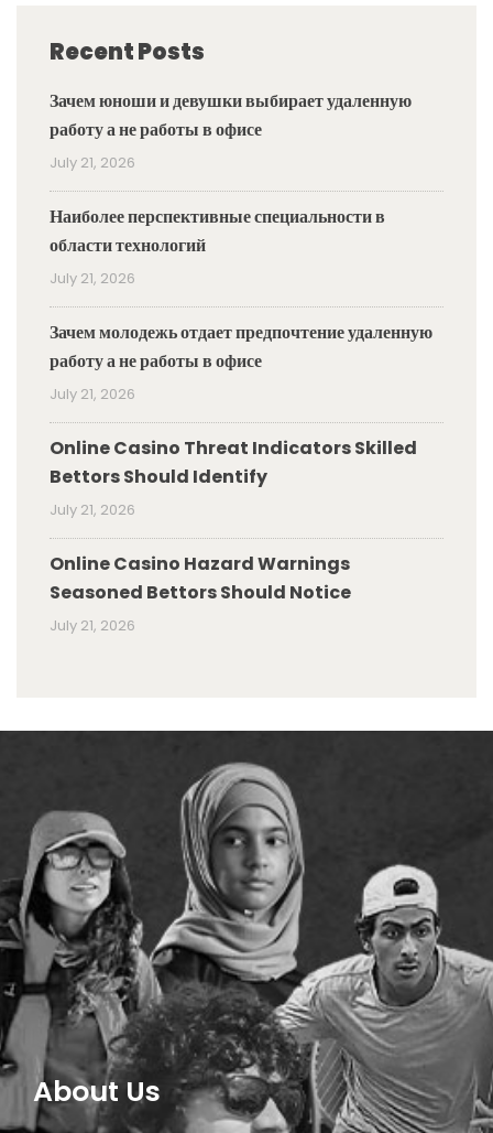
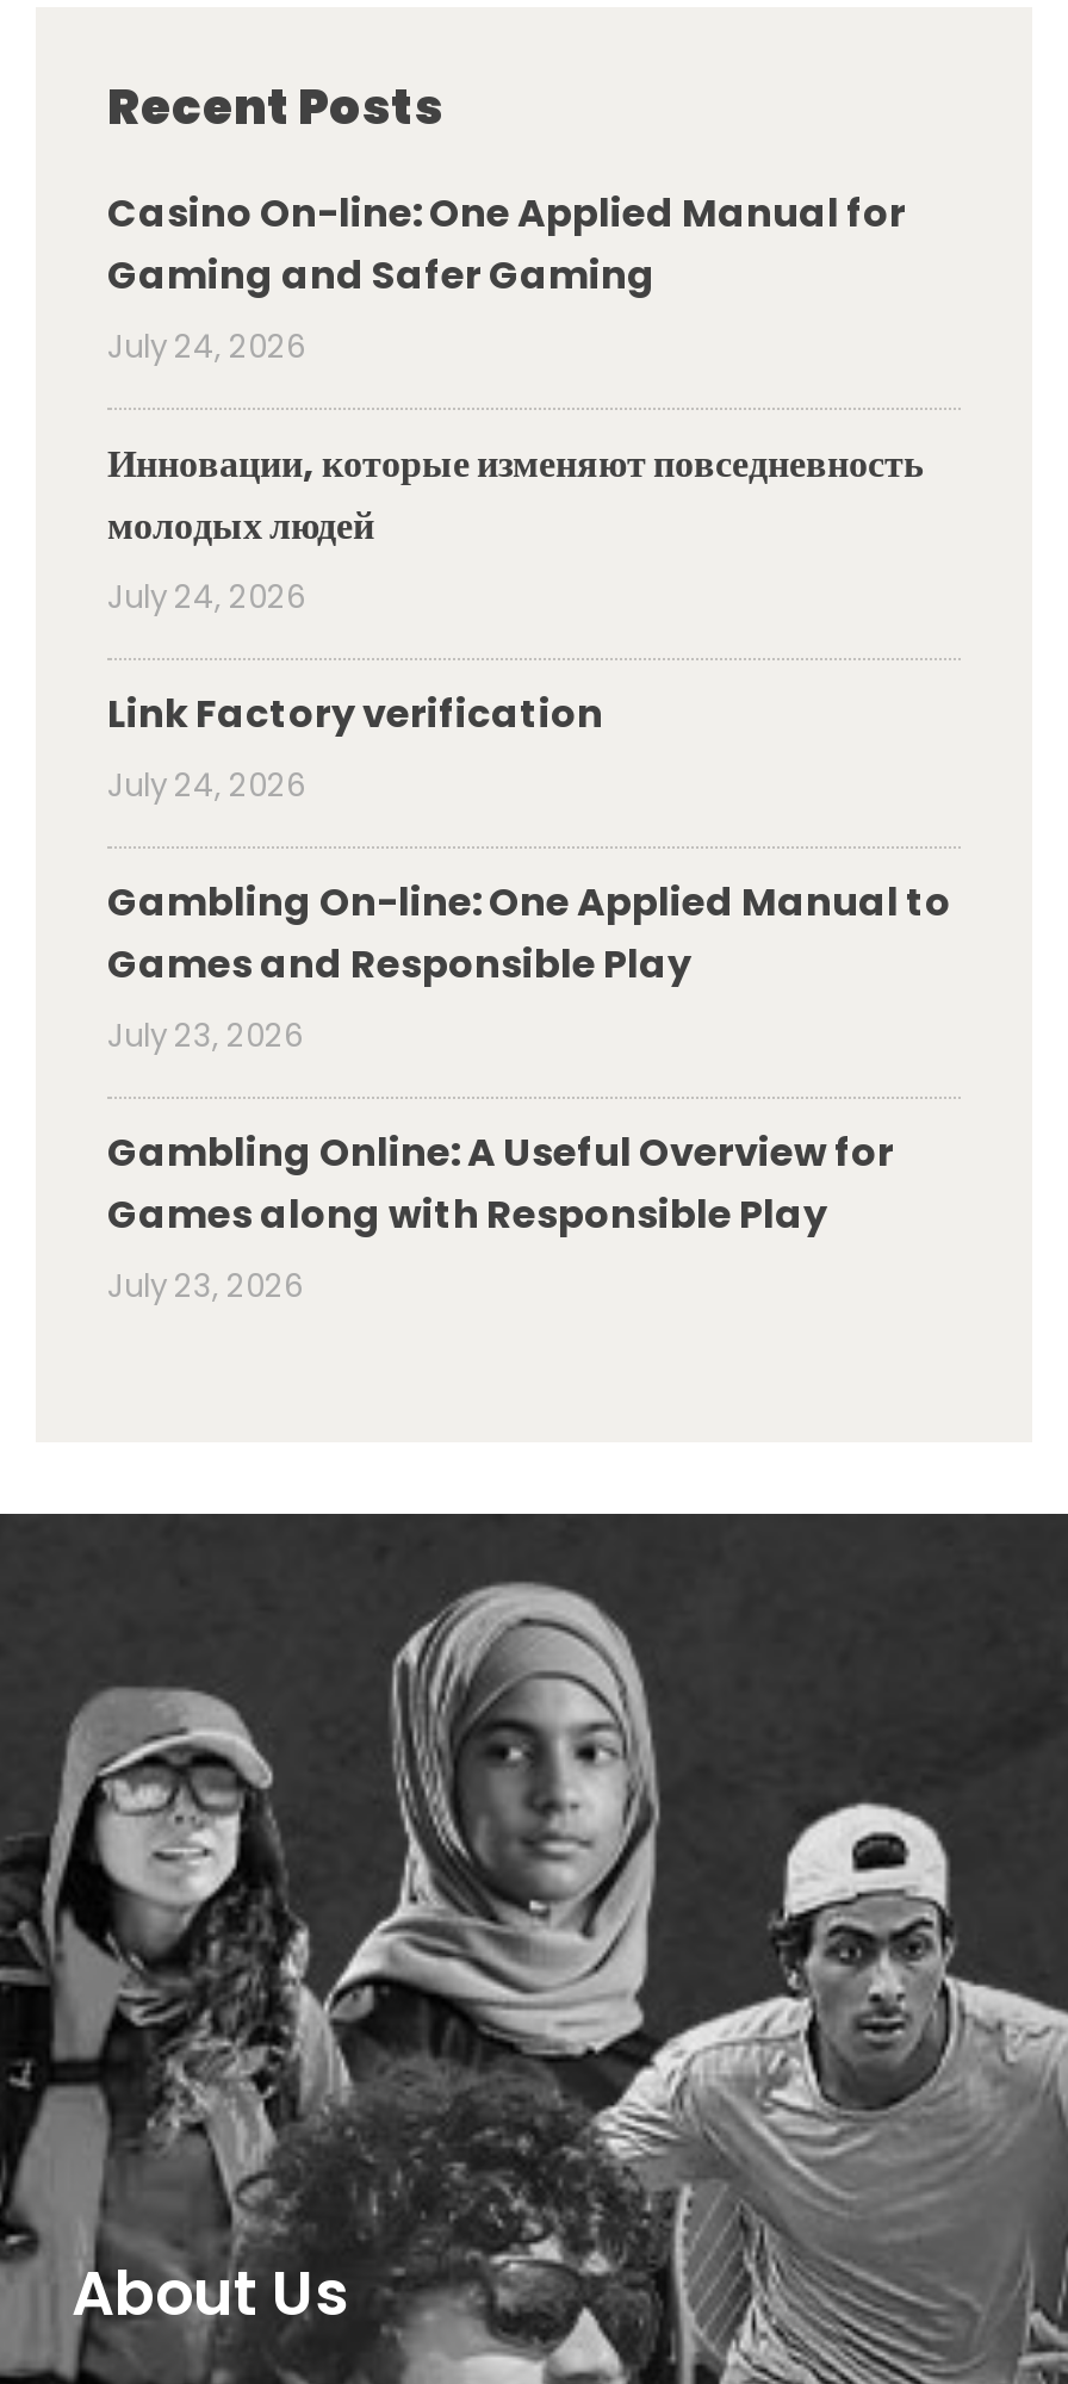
[50,88,412,173] Зачем юноши и девушки выбирает удаленную | работу а не работы в офисе | July 21, 2026 -> [107,185,906,369] Casino On-line: One Applied Manual for | Gaming and Safer Gaming | July 24, 2026
[50,204,385,288] Наиболее перспективные специальности в | области технологий | July 21, 2026 -> [107,436,923,619] Инновации, которые изменяют повседневность | молодых людей | July 24, 2026
[50,319,432,404] Зачем молодежь отдает предпочтение удаленную | работу а не работы в офисе | July 21, 2026 -> [107,686,603,807] Link Factory verification | July 24, 2026
[50,435,417,520] Online Casino Threat Indicators Skilled | Bettors Should Identify | July 21, 2026 -> [107,874,951,1058] Gambling On-line: One Applied Manual to | Games and Responsible Play | July 23, 2026
[50,551,351,636] Online Casino Hazard Warnings | Seasoned Bettors Should Notice | July 21, 2026 -> [107,1125,894,1308] Gambling Online: A Useful Overview for | Games along with Responsible Play | July 23, 2026

